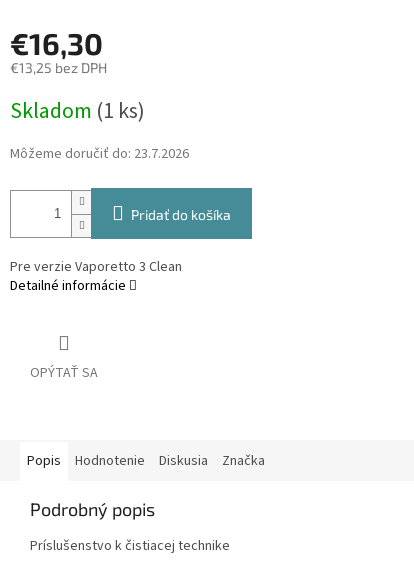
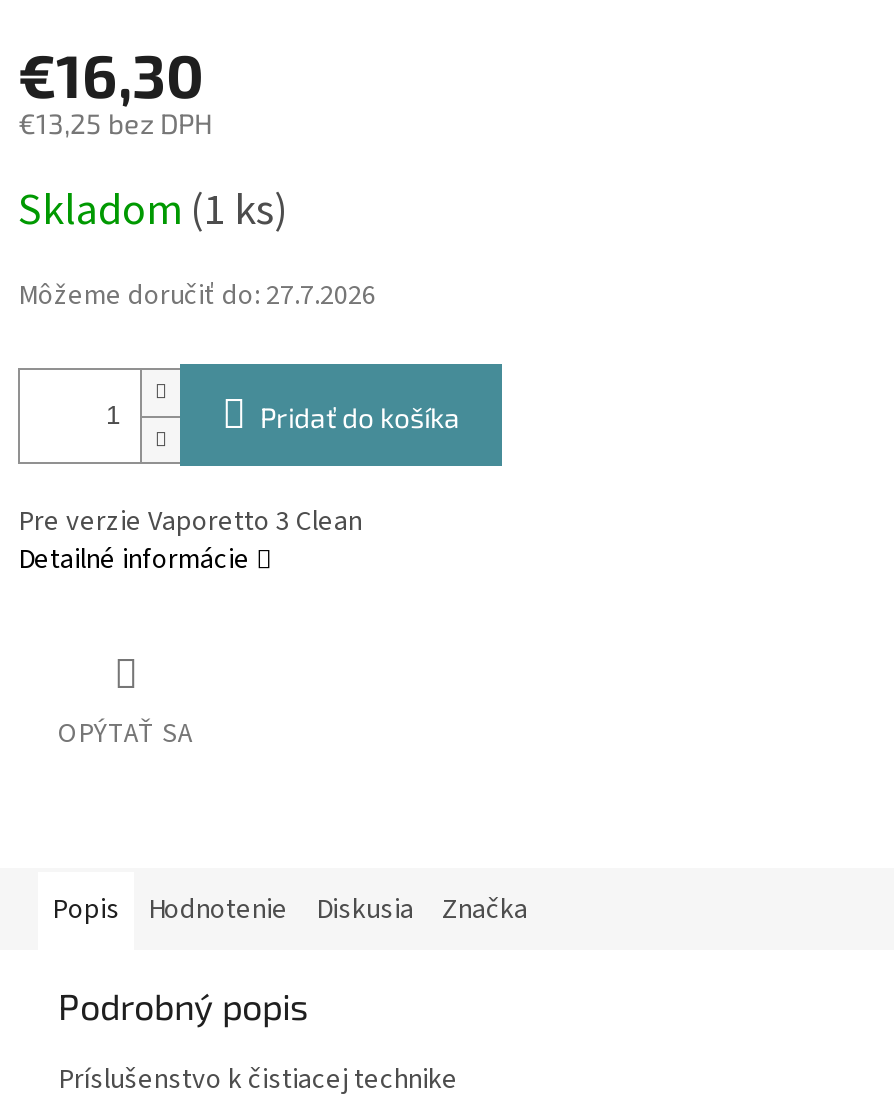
[10,144,189,164] Môžeme doručiť do: 23.7.2026 -> [18,277,376,317] Môžeme doručiť do: 27.7.2026

